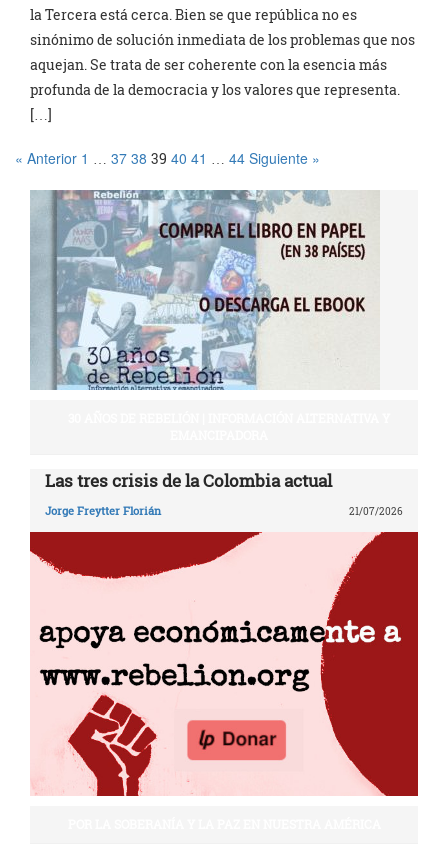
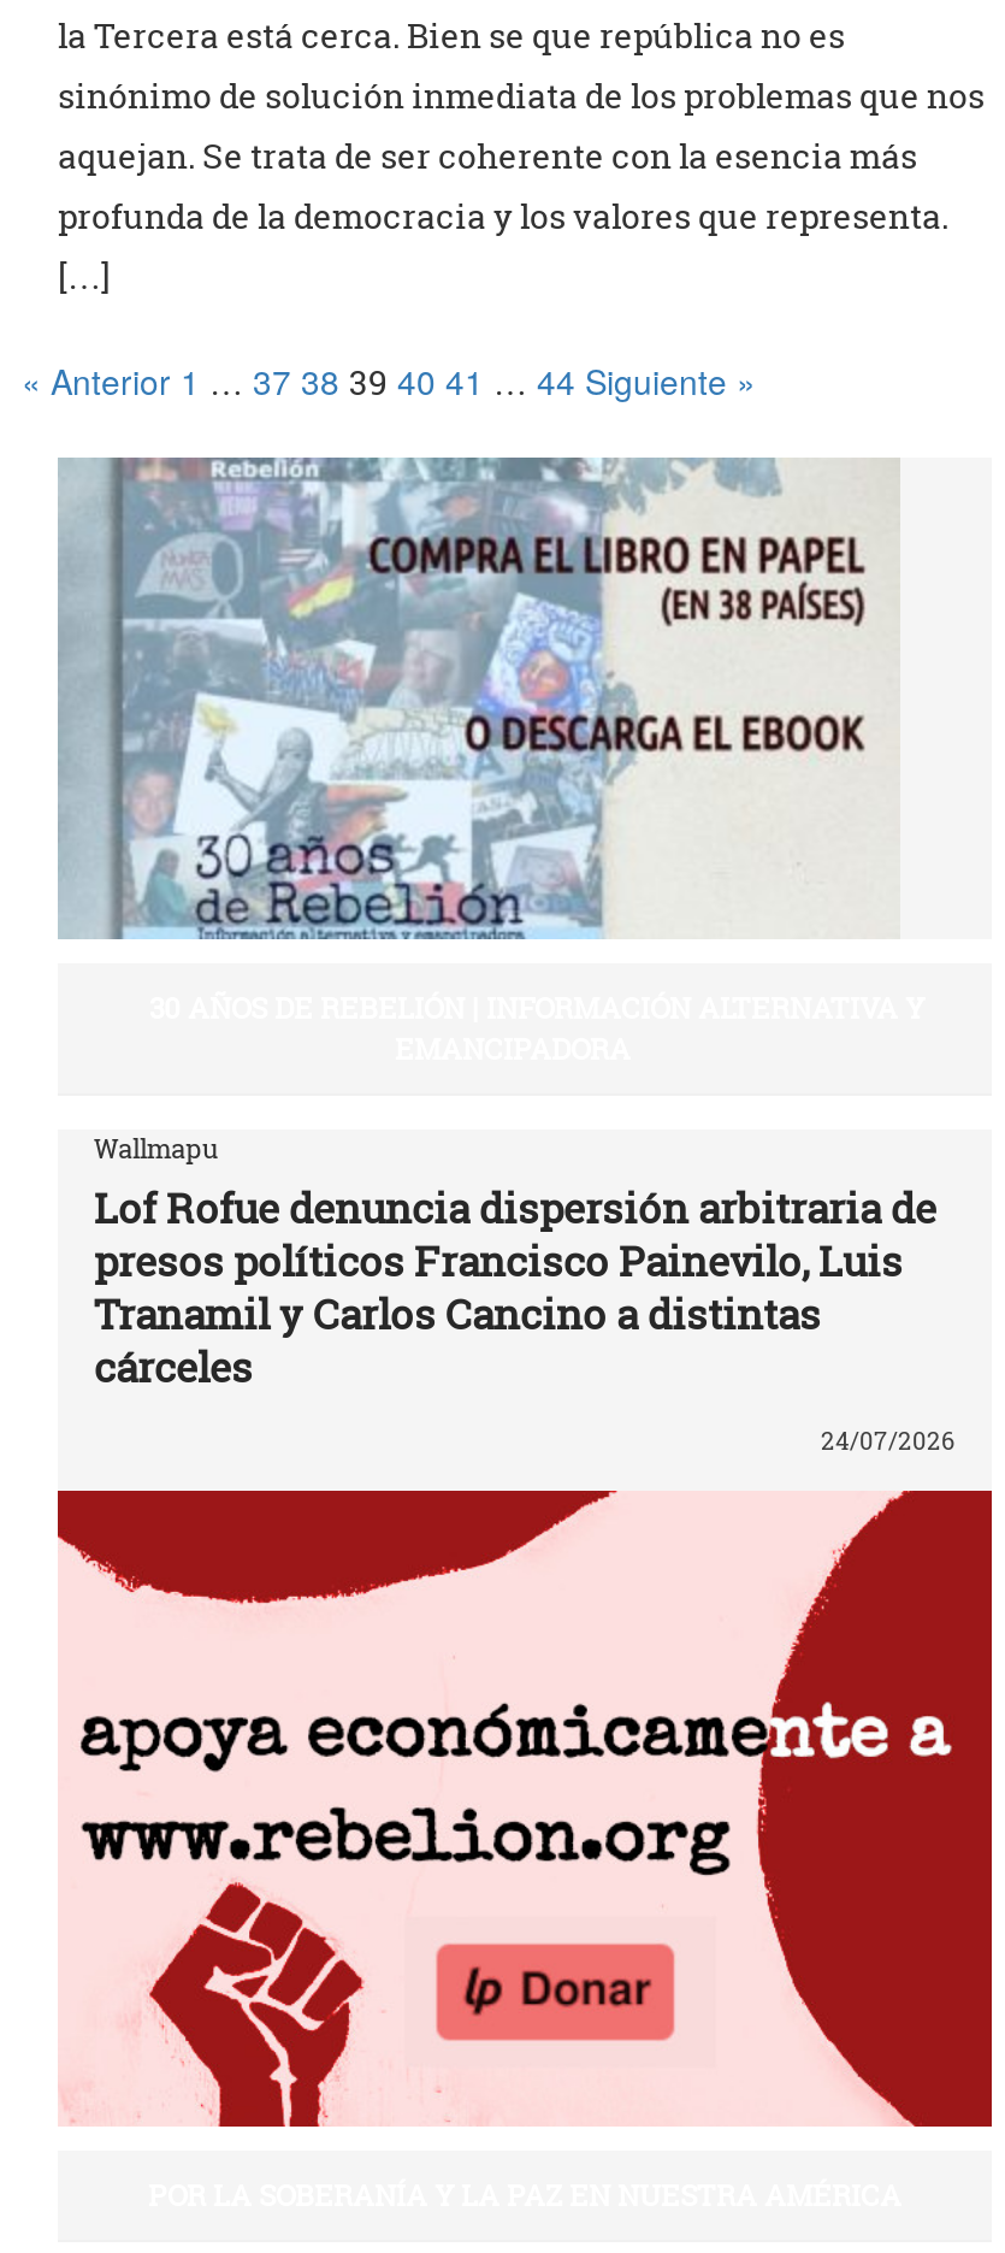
[45,469,332,492] Las tres crisis de la Colombia actual -> [94,1131,936,1396] Wallmapu | Lof Rofue denuncia dispersión arbitraria de | presos políticos Francisco Painevilo, Luis | Tranamil y Carlos Cancino a distintas | cárceles
[45,503,403,518] Jorge Freytter Florián | 21/07/2026 -> [821,1426,956,1457] 24/07/2026

